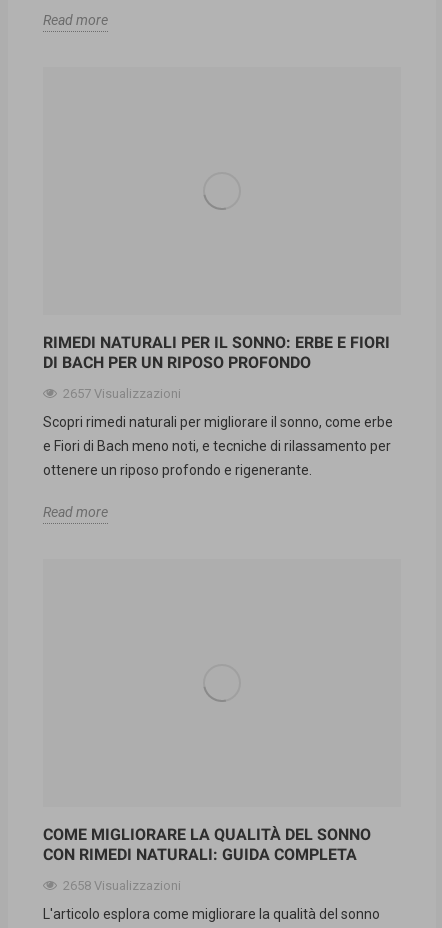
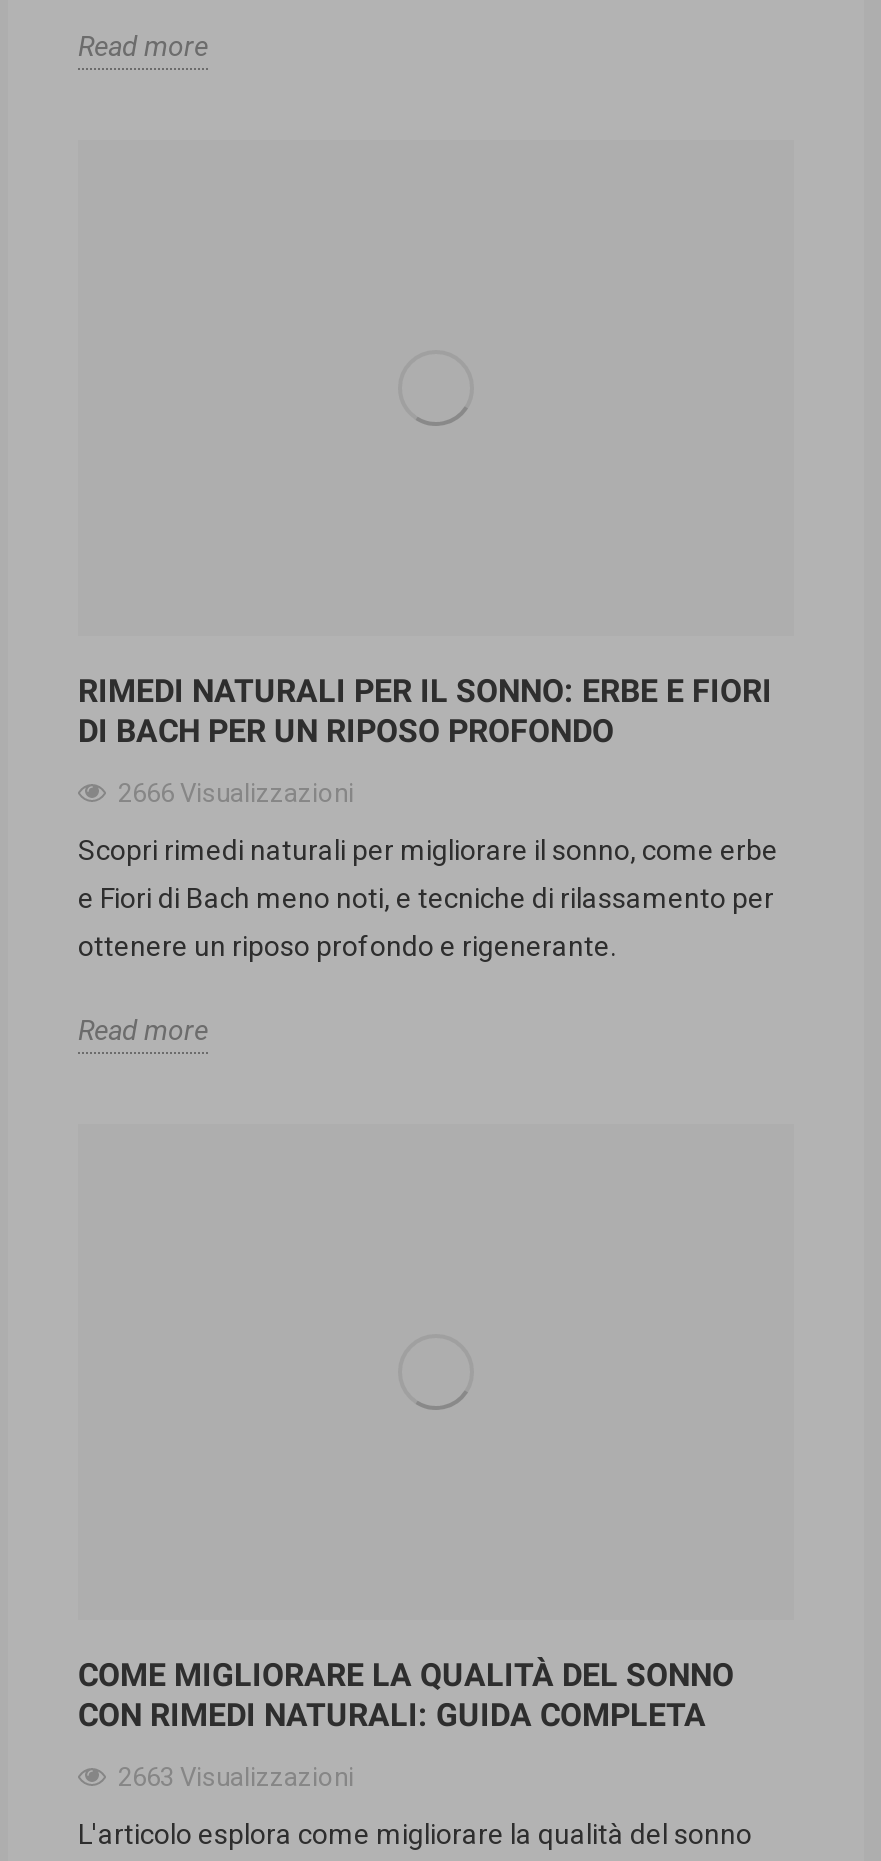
[63,386,181,401] 2657 Visualizzazioni -> [118,779,354,809] 2666 Visualizzazioni
[63,878,181,893] 2658 Visualizzazioni -> [118,1762,354,1792] 2663 Visualizzazioni

